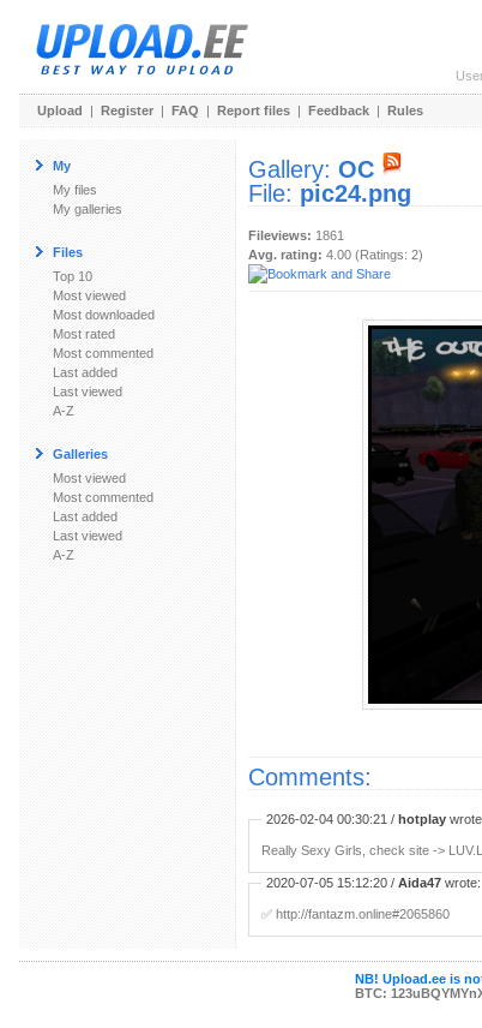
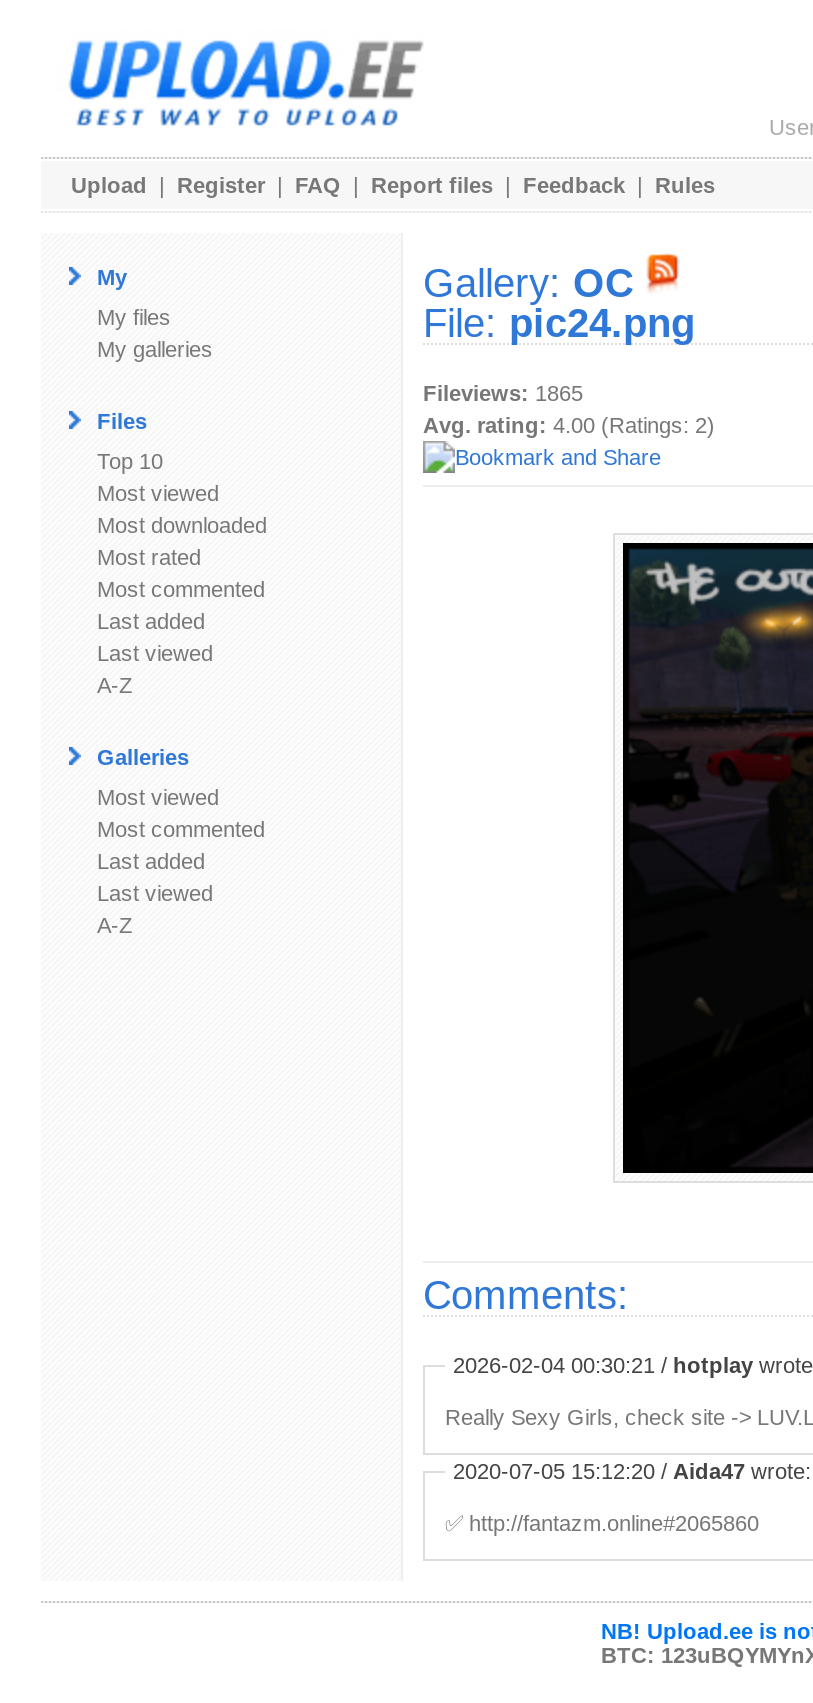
[248,228,344,243] Fileviews: 1861 -> [423,381,583,405] Fileviews: 1865

